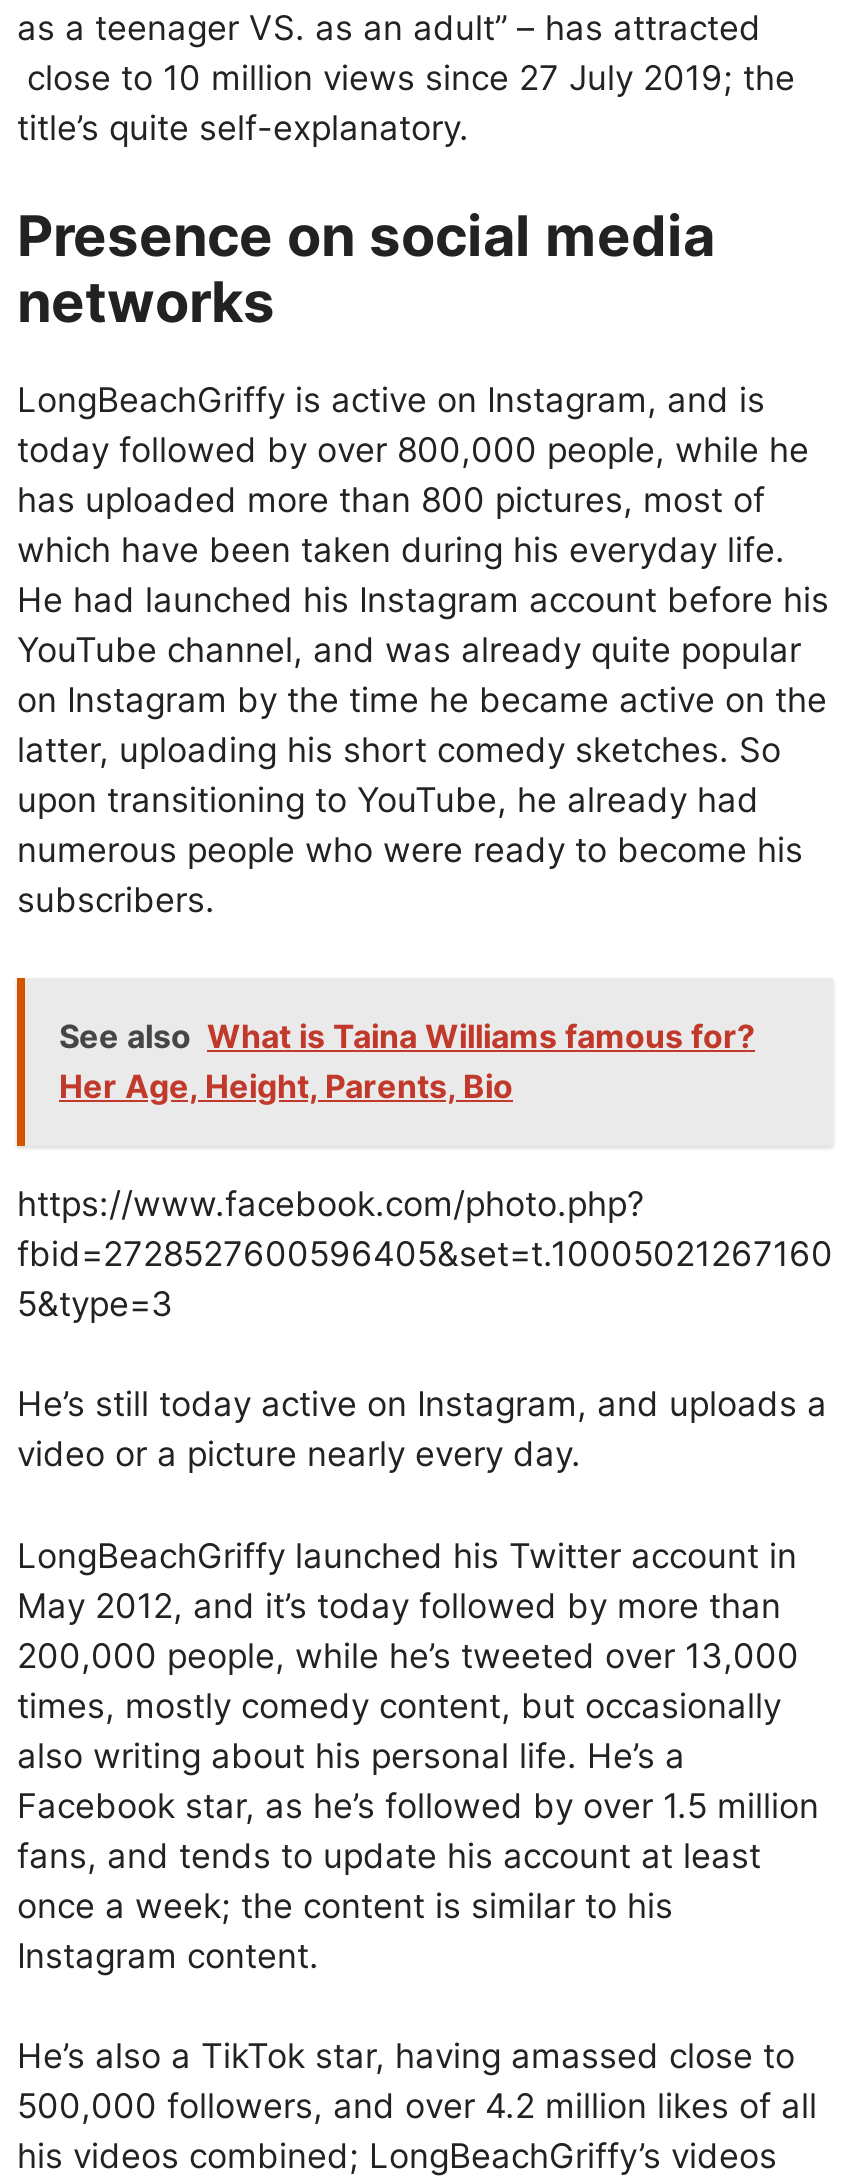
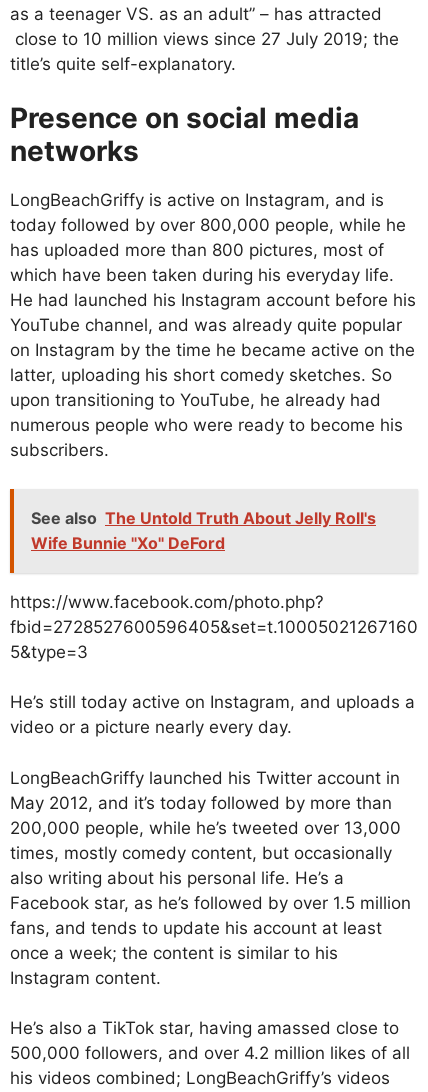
[59,1015,755,1105] See also What is Taina Williams famous for? | Her Age, Height, Parents, Bio -> [31,507,376,552] See also The Untold Truth About Jelly Roll's | Wife Bunnie "Xo" DeFord

